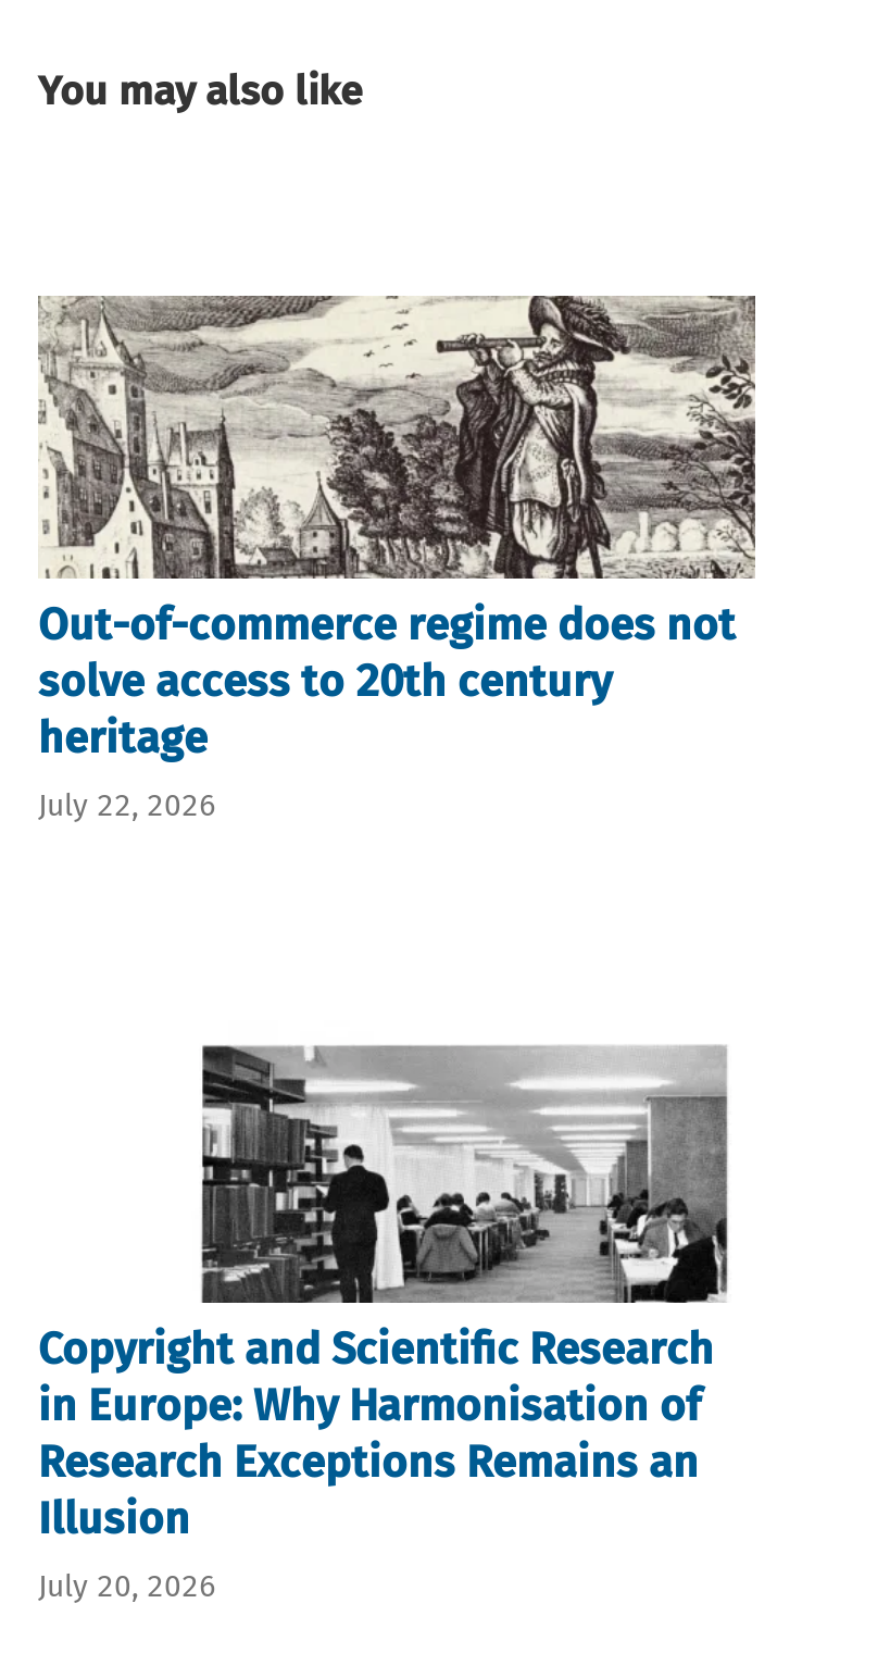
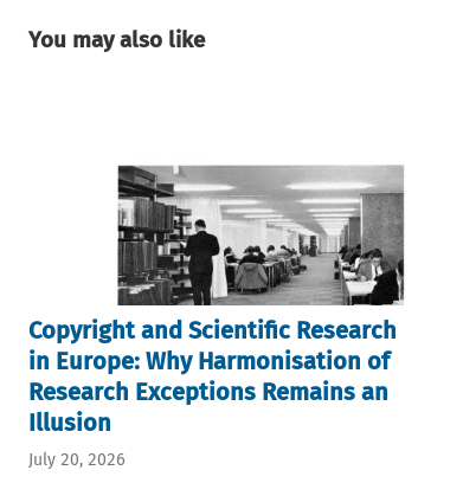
[36,294,757,824] [image] | Out-of-commerce regime does not | solve access to 20th century | heritage | July 22, 2026 -> none

